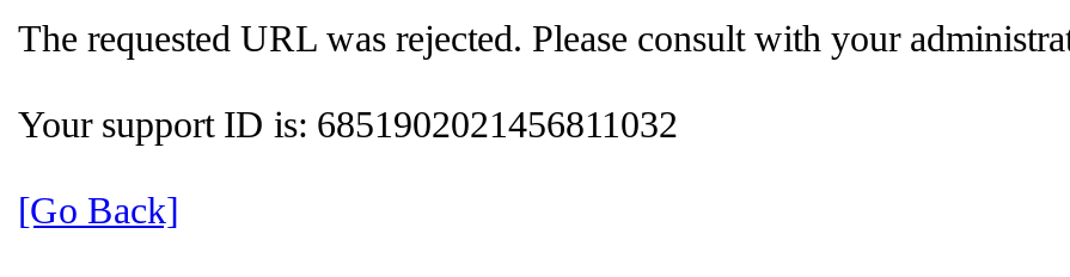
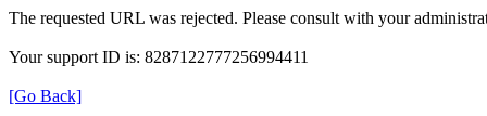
[18,104,678,144] Your support ID is: 6851902021456811032 -> [9,48,309,66] Your support ID is: 8287122777256994411

